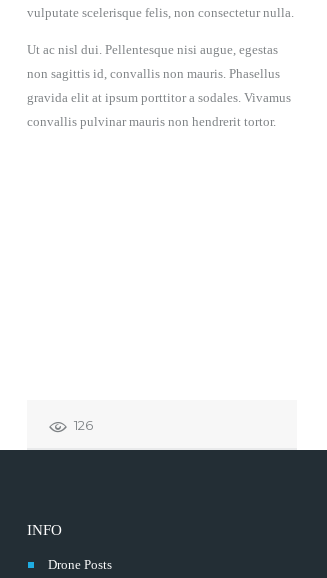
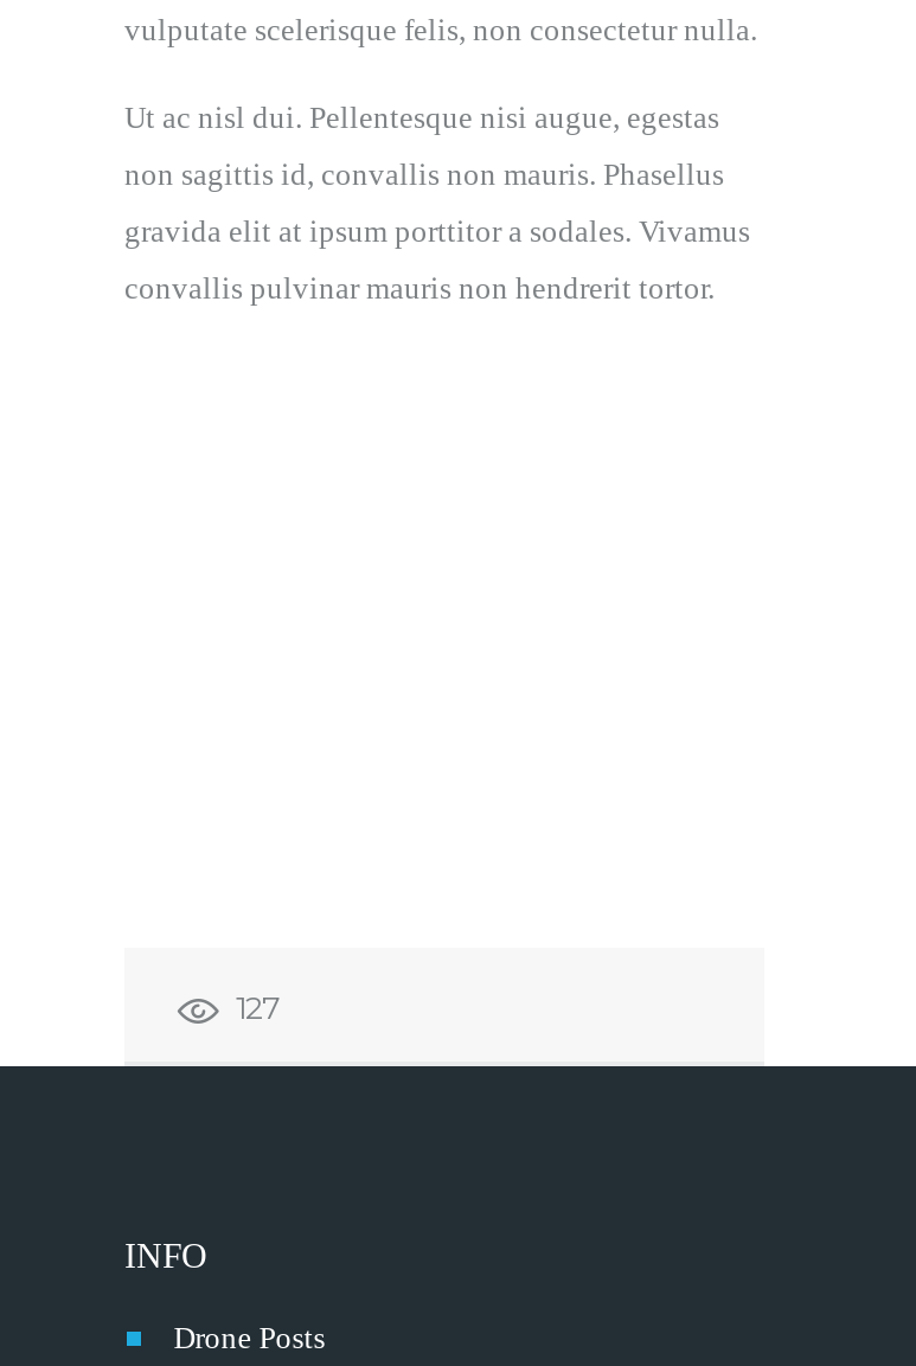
[74,417,93,433] 126 -> [236,988,278,1026] 127

